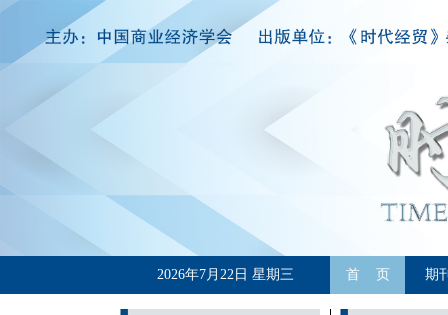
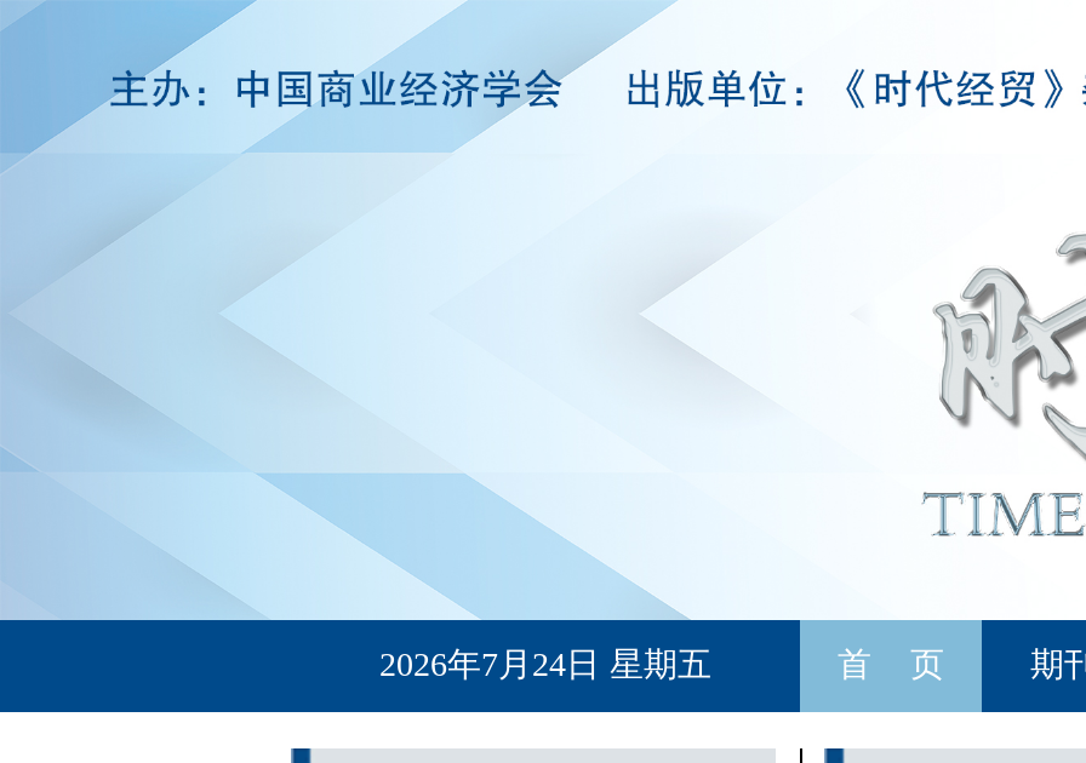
[156,267,293,282] 2026年7月22日 星期三 -> [379,647,711,683] 2026年7月24日 星期五

